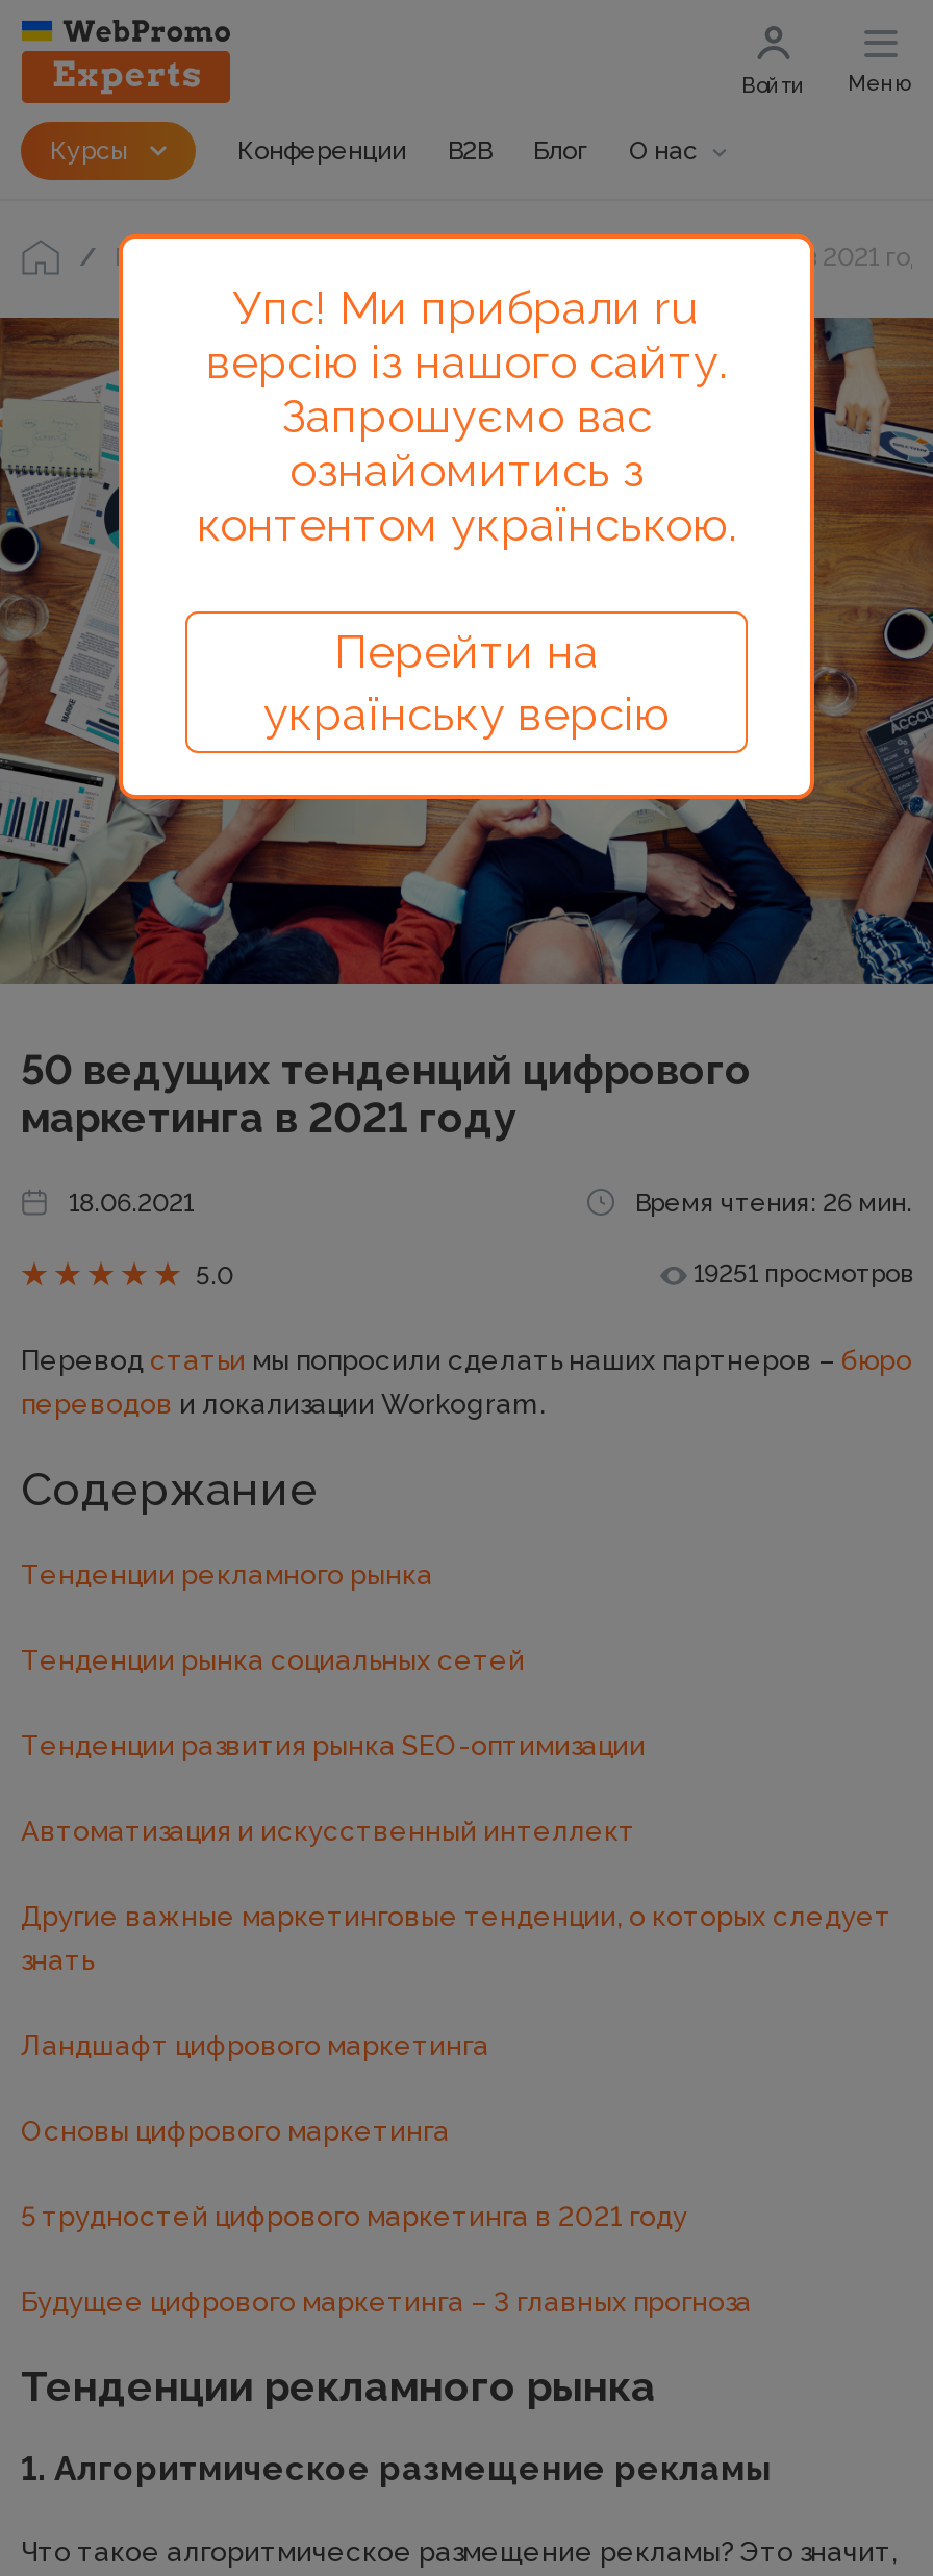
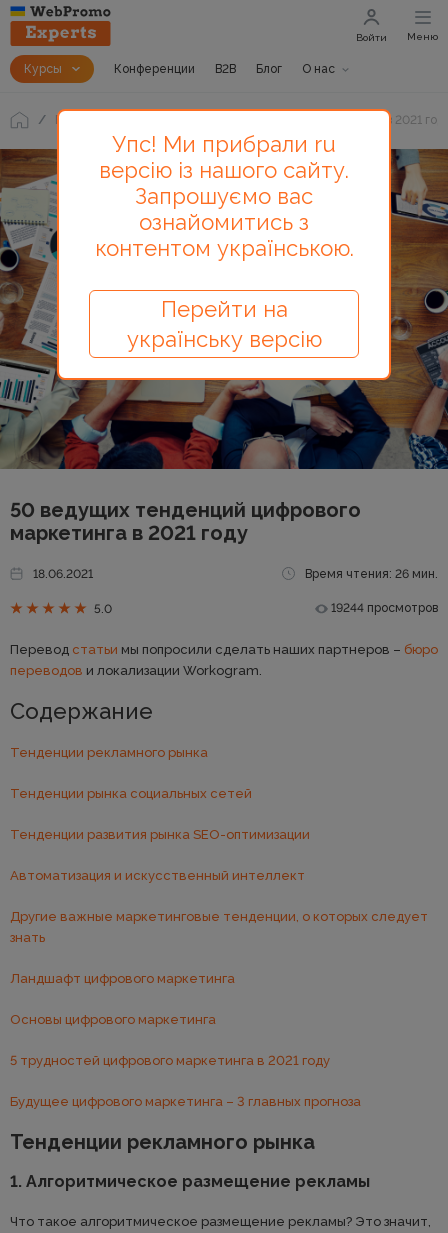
[687,1259,912,1289] 19251 просмотров -> [328,601,438,615] 19244 просмотров

